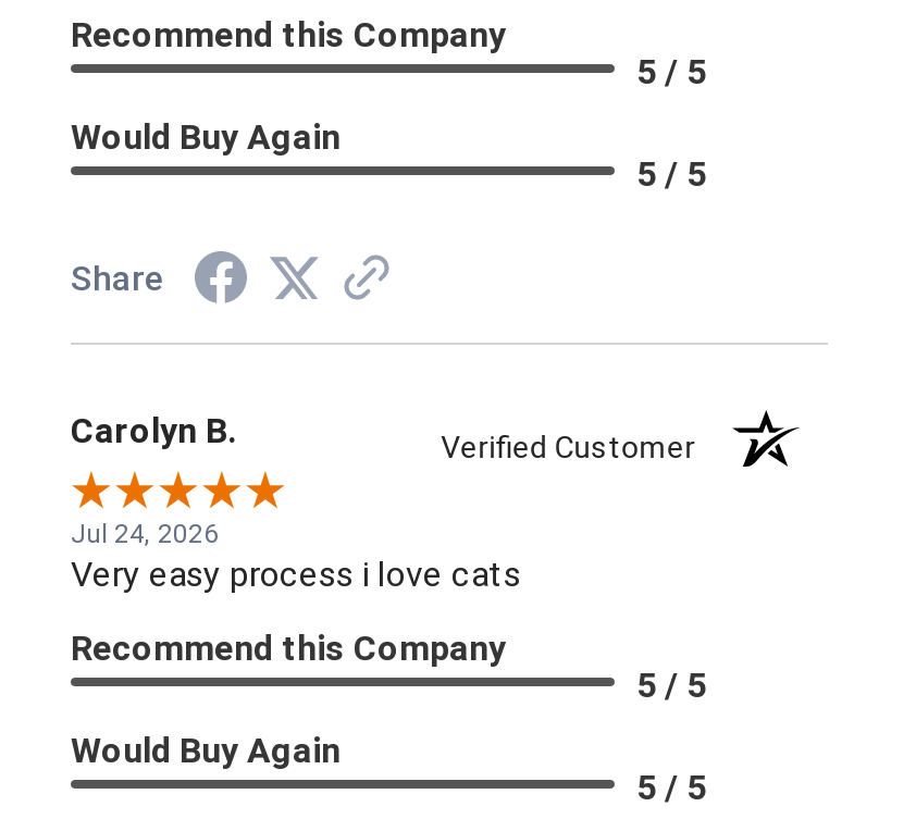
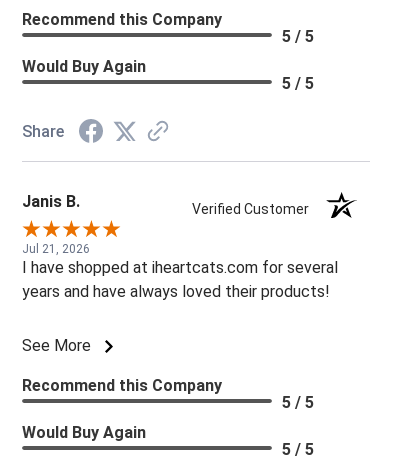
[71,410,236,451] Carolyn B. -> [22,192,80,211] Janis B.
[71,518,521,595] Jul 24, 2026 | Very easy process i love cats -> [22,242,338,355] Jul 21, 2026 | I have shopped at iheartcats.com for several | years and have always loved their products! | See More

